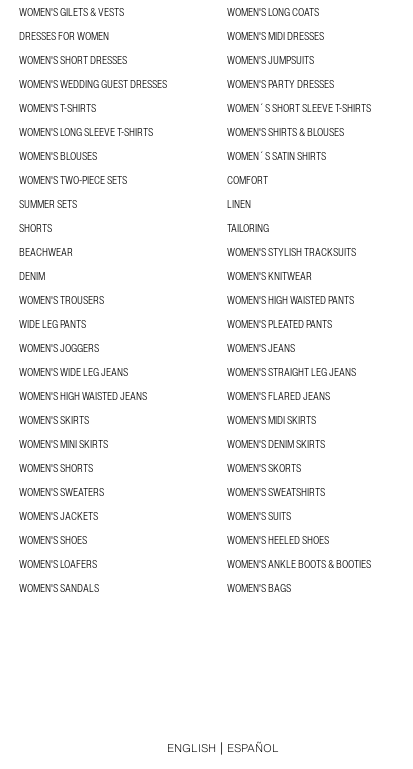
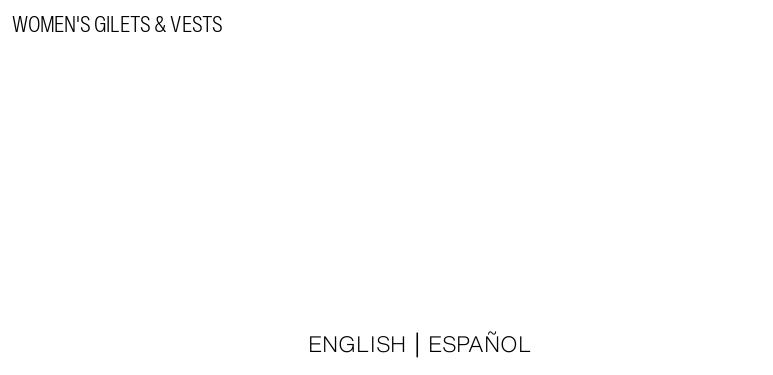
[19,4,371,596] WOMEN'S LONG COATS | DRESSES FOR WOMEN | WOMEN'S MIDI DRESSES | WOMEN'S SHORT DRESSES | WOMEN'S JUMPSUITS | WOMEN'S WEDDING GUEST DRESSES | WOMEN'S PARTY DRESSES | WOMEN'S T-SHIRTS | WOMEN´S SHORT SLEEVE T-SHIRTS | WOMEN'S LONG SLEEVE T-SHIRTS | WOMEN'S SHIRTS & BLOUSES | WOMEN'S BLOUSES | WOMEN´S SATIN SHIRTS | WOMEN'S TWO-PIECE SETS | COMFORT | SUMMER SETS | LINEN | SHORTS | TAILORING | BEACHWEAR | WOMEN'S STYLISH TRACKSUITS | DENIM | WOMEN'S KNITWEAR | WOMEN'S TROUSERS | WOMEN'S HIGH WAISTED PANTS | WIDE LEG PANTS | WOMEN'S PLEATED PANTS | WOMEN'S JOGGERS | WOMEN'S JEANS | WOMEN'S WIDE LEG JEANS | WOMEN'S STRAIGHT LEG JEANS | WOMEN'S HIGH WAISTED JEANS | WOMEN'S FLARED JEANS | WOMEN'S SKIRTS | WOMEN'S MIDI SKIRTS | WOMEN'S MINI SKIRTS | WOMEN'S DENIM SKIRTS | WOMEN'S SHORTS | WOMEN'S SKORTS | WOMEN'S SWEATERS | WOMEN'S SWEATSHIRTS | WOMEN'S JACKETS | WOMEN'S SUITS | WOMEN'S SHOES | WOMEN'S HEELED SHOES | WOMEN'S LOAFERS | WOMEN'S ANKLE BOOTS & BOOTIES | WOMEN'S SANDALS | WOMEN'S BAGS -> none

